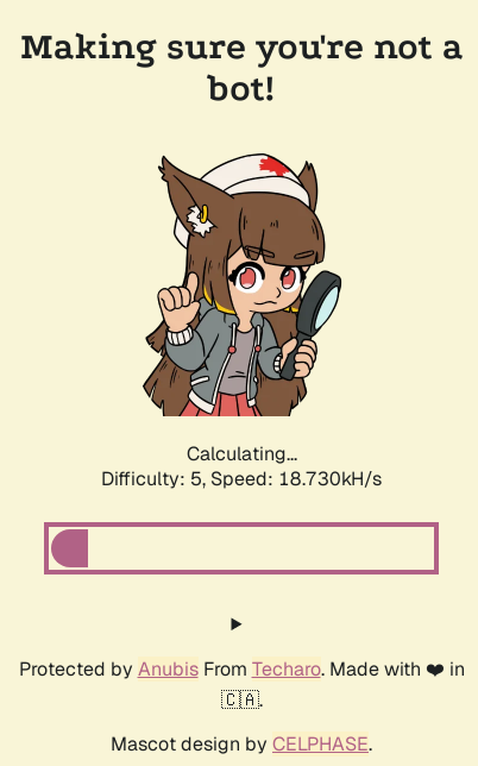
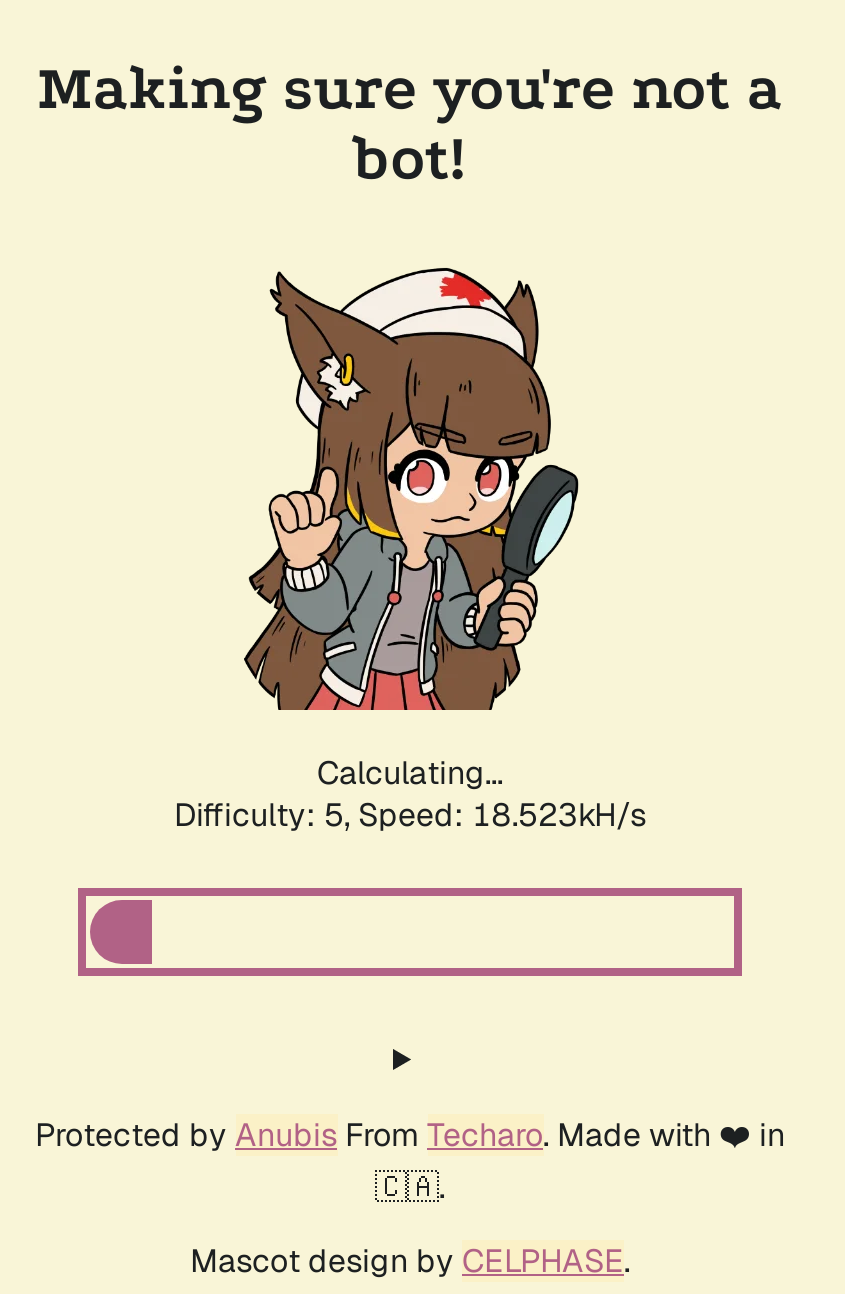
[101,466,382,491] Difficulty: 5, Speed: 18.730kH/s -> [174,794,646,836] Difficulty: 5, Speed: 18.523kH/s

